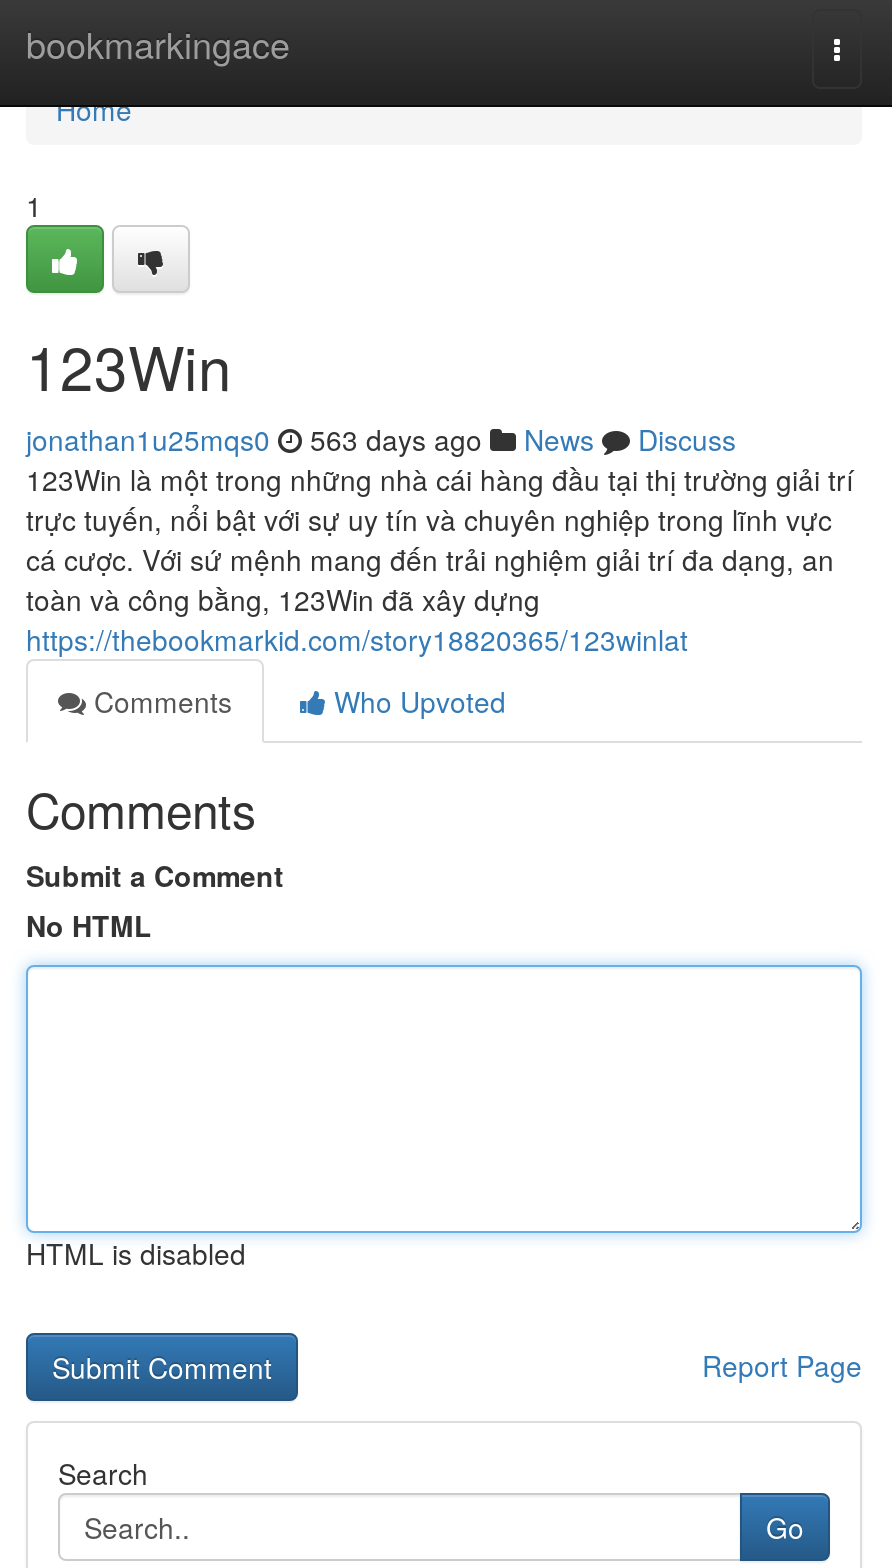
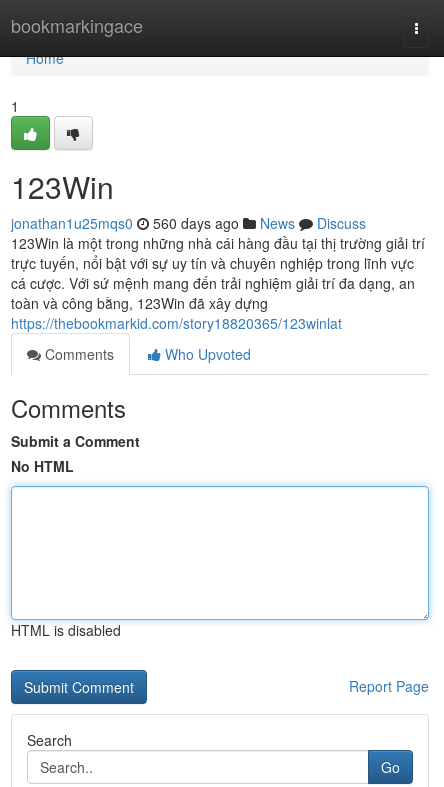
[26,419,736,459] jonathan1u25mqs0 563 days ago News Discuss -> [11,213,366,233] jonathan1u25mqs0 560 days ago News Discuss

